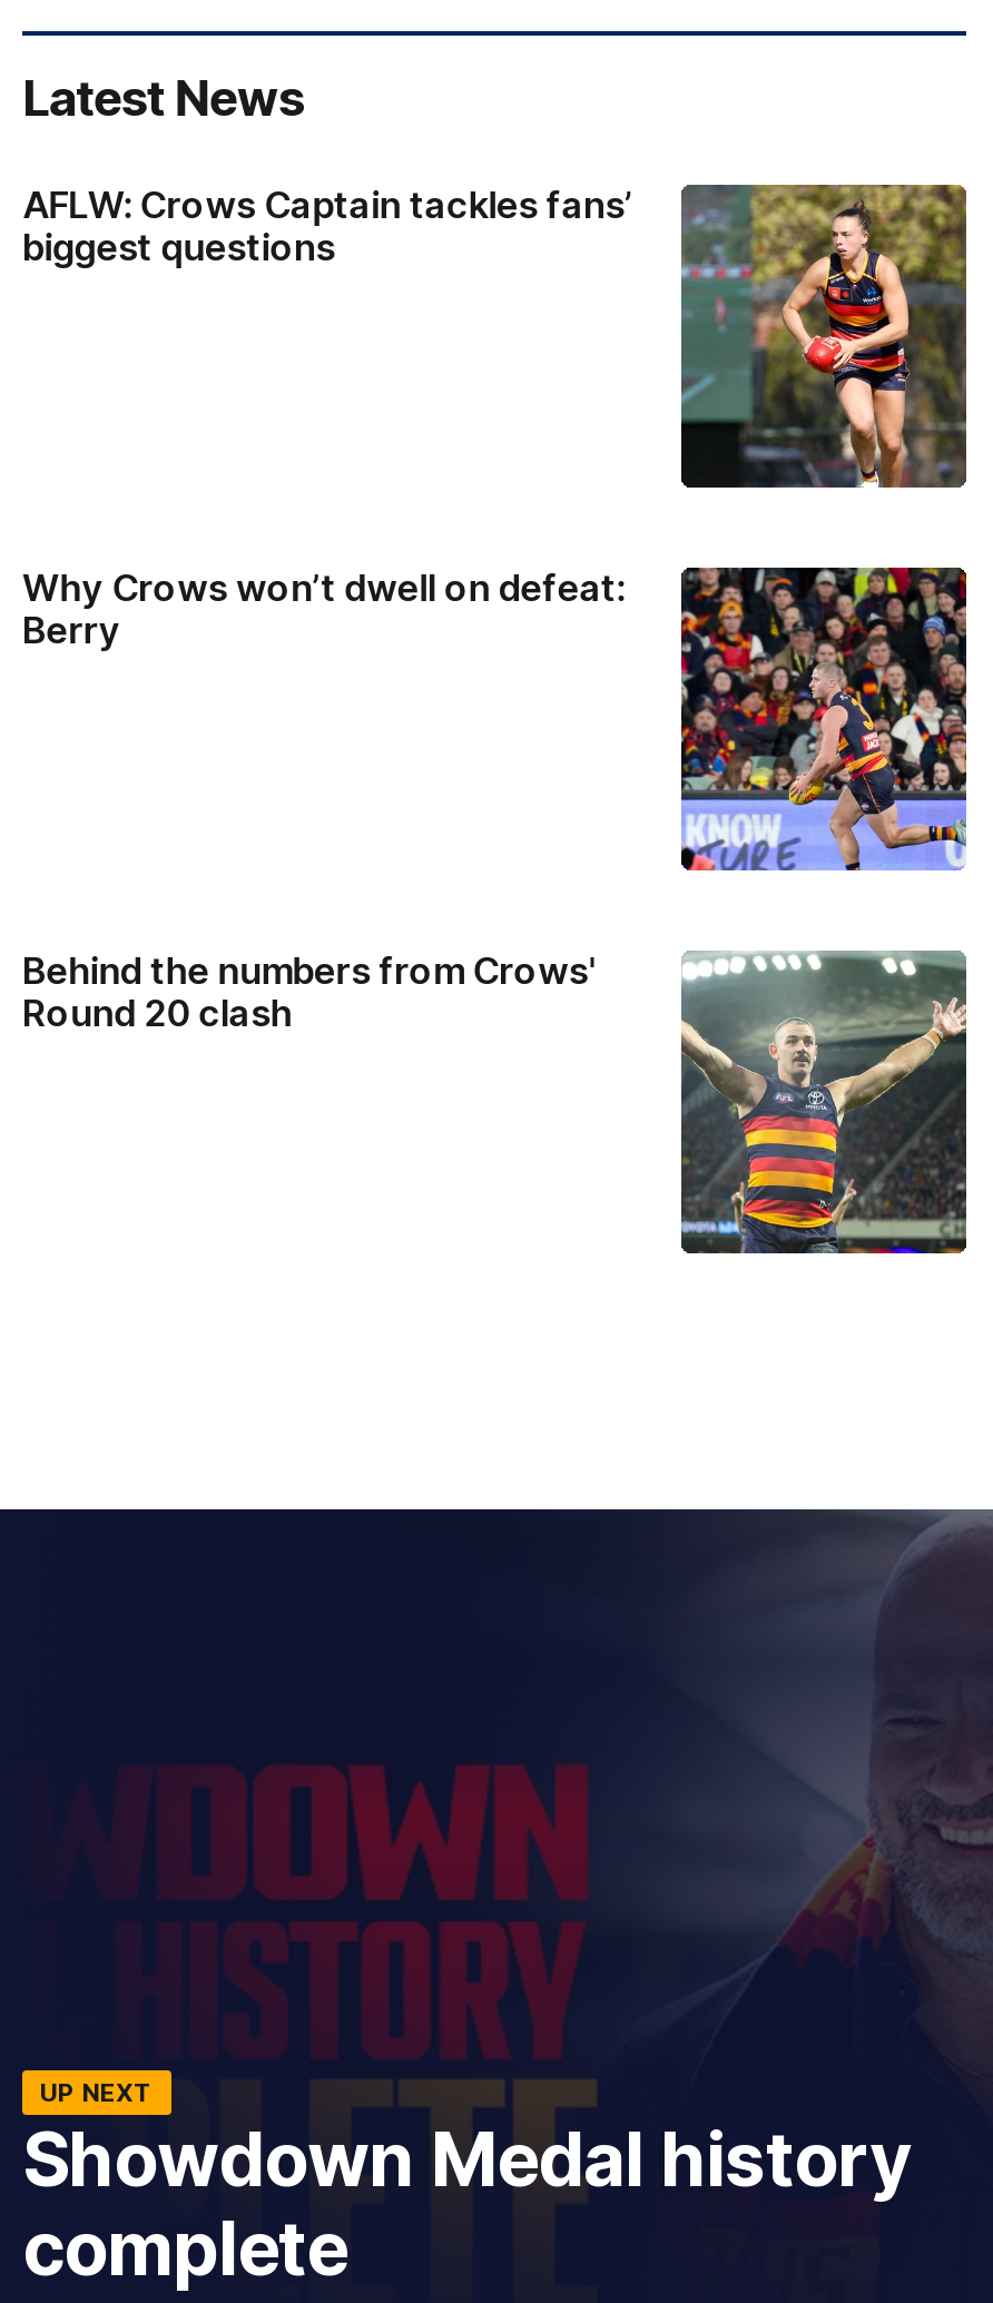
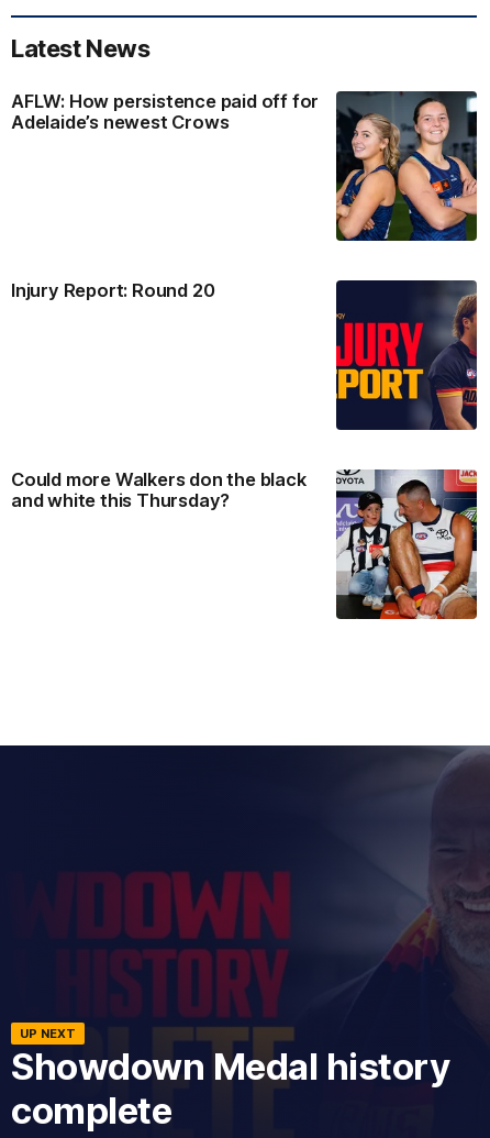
[22,181,969,490] [image] | AFLW: Crows Captain tackles fans’ | biggest questions -> [11,90,478,242] [image] | AFLW: How persistence paid off for | Adelaide’s newest Crows
[22,565,625,652] Why Crows won’t dwell on defeat: | Berry -> [11,279,215,301] Injury Report: Round 20
[679,565,969,873] [image] -> [335,279,478,431] [image]
[22,949,969,1256] [image] | Behind the numbers from Crows' | Round 20 clash -> [11,469,478,620] [image] | Could more Walkers don the black | and white this Thursday?

